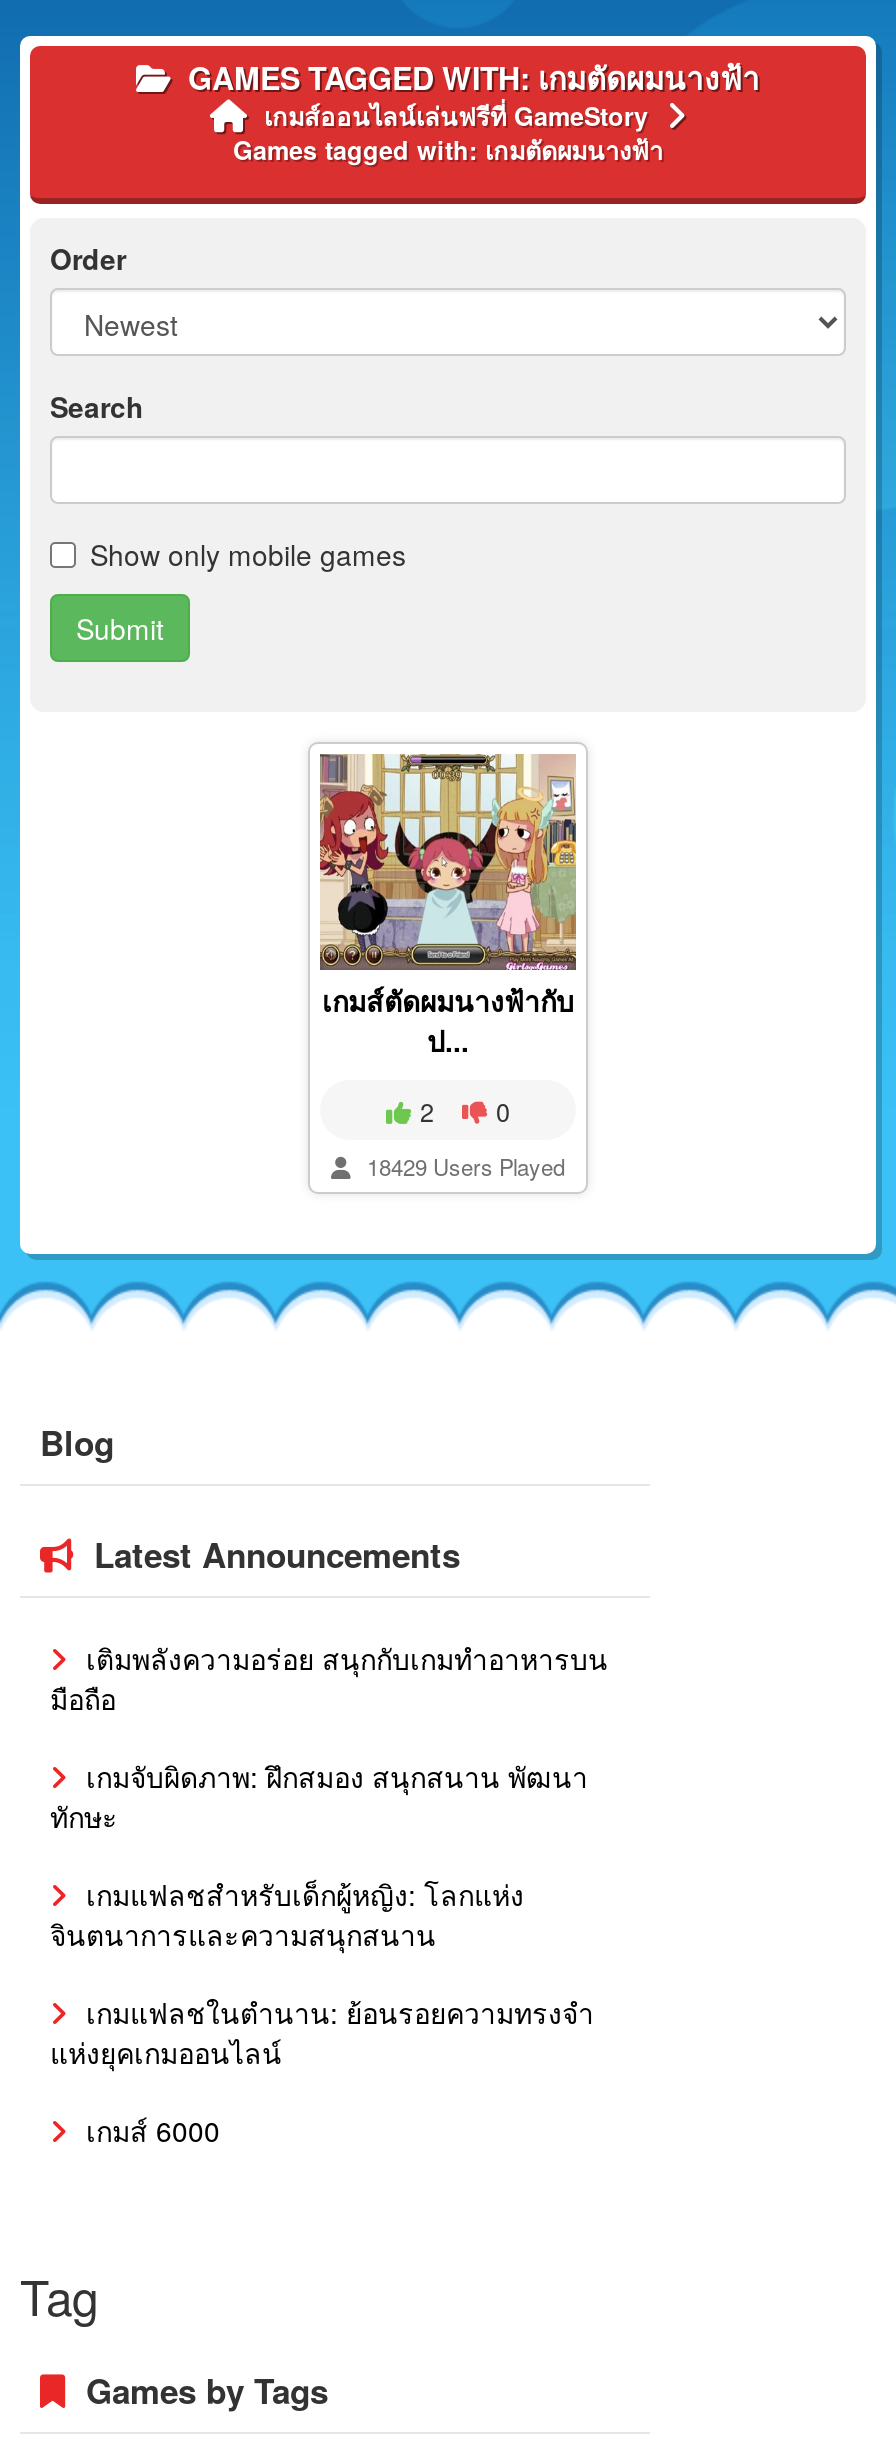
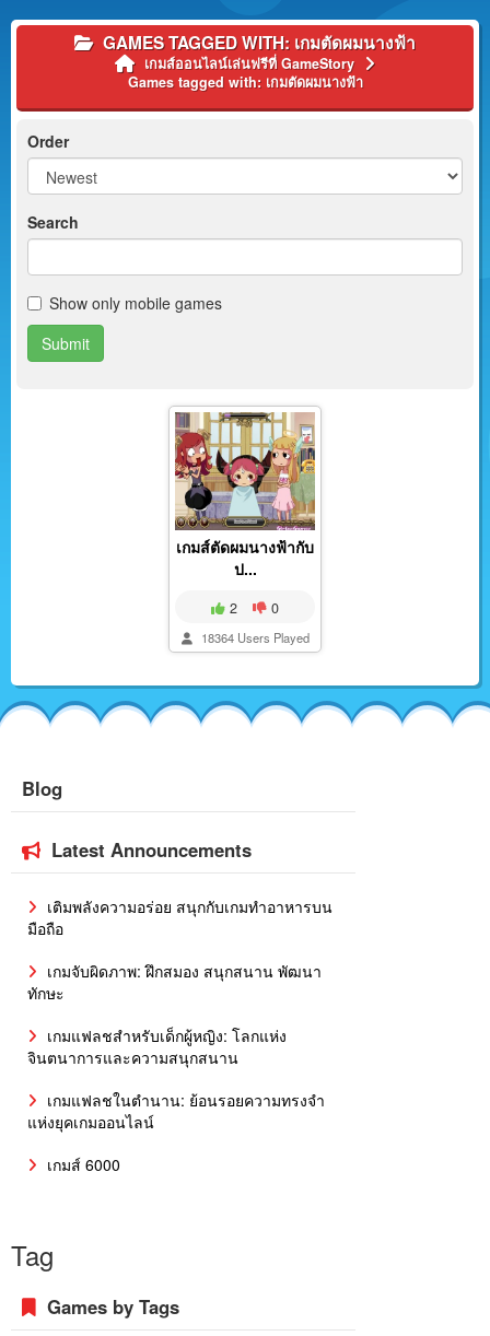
[361,1150,565,1182] 18429 Users Played -> [197,629,309,646] 18364 Users Played

